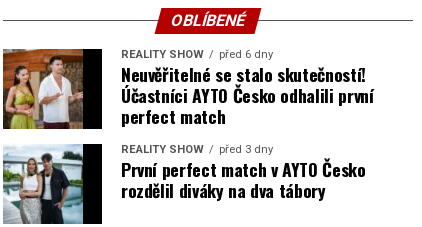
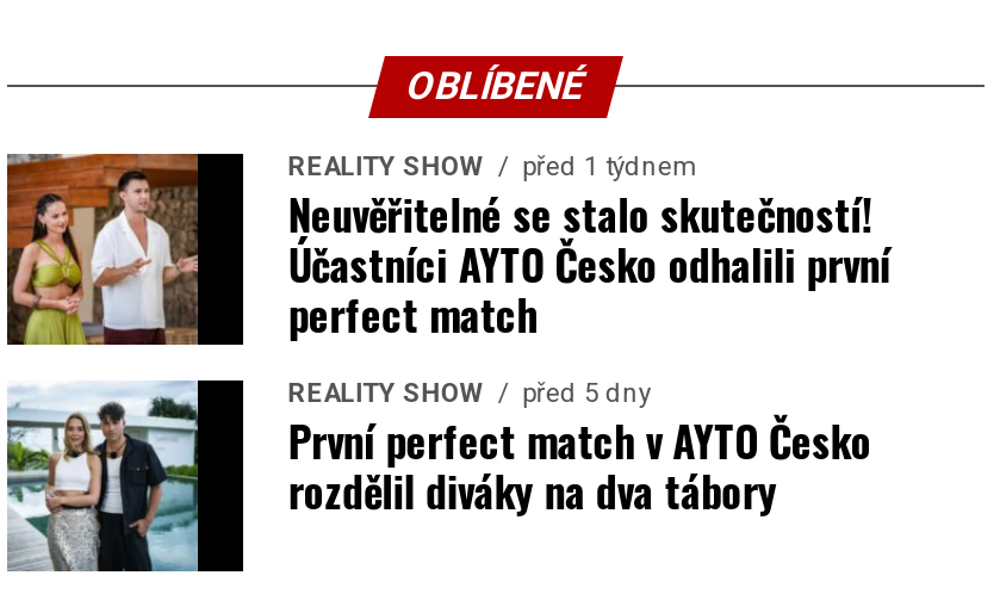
[121,48,273,61] REALITY SHOW před 6 dny -> [288,151,698,182] REALITY SHOW před 1 týdnem
[121,143,273,156] REALITY SHOW před 3 dny -> [288,378,651,409] REALITY SHOW před 5 dny

